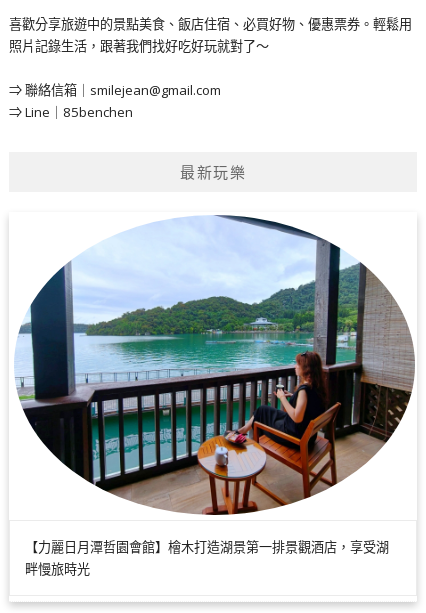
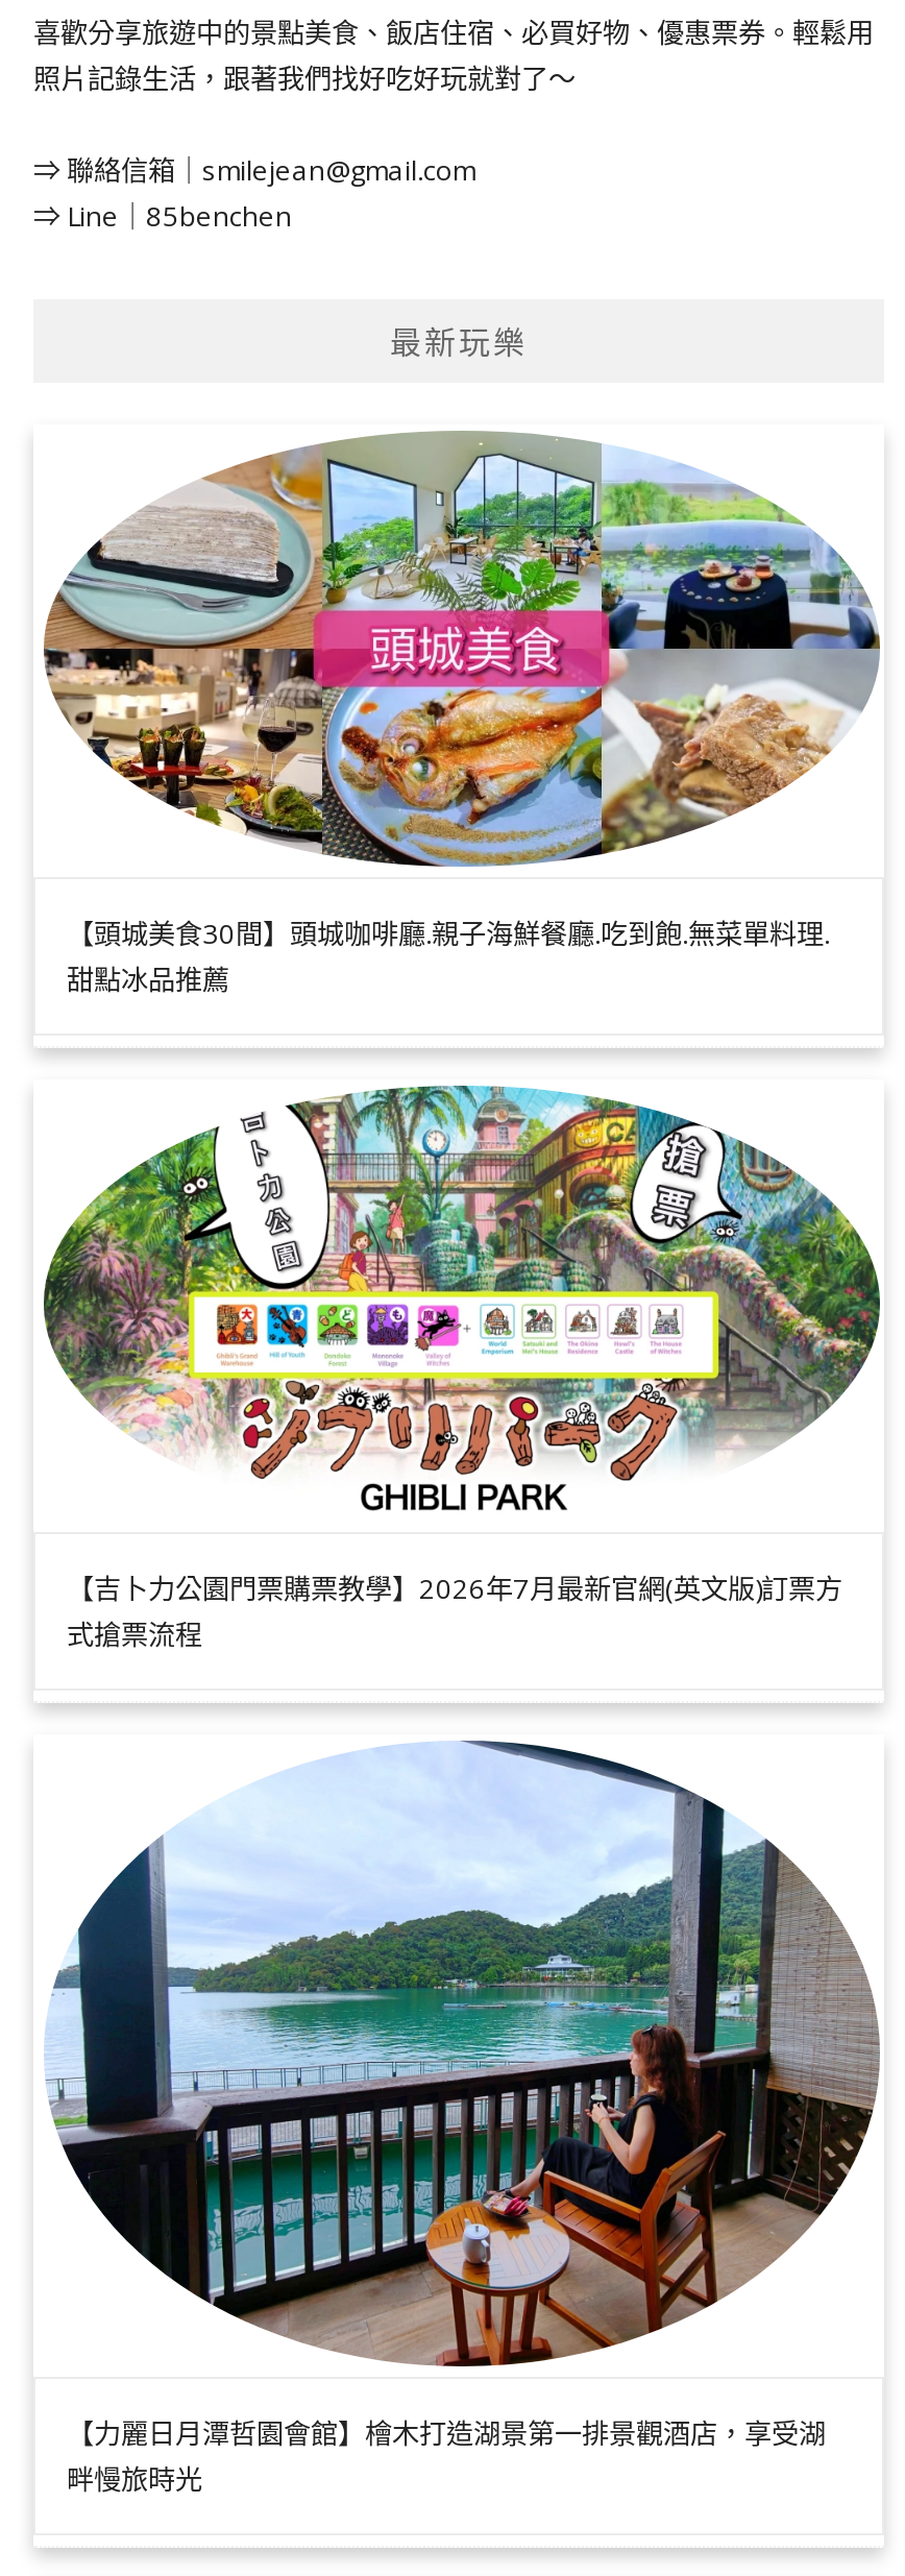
none -> [42,431,882,997] [image] | 【頭城美食30間】頭城咖啡廳.親子海鮮餐廳.吃到飽.無菜單料理. | 甜點冰品推薦
none -> [42,1084,882,1652] [image] | 【吉卜力公園門票購票教學】2026年7月最新官網(英文版)訂票方 | 式搶票流程

